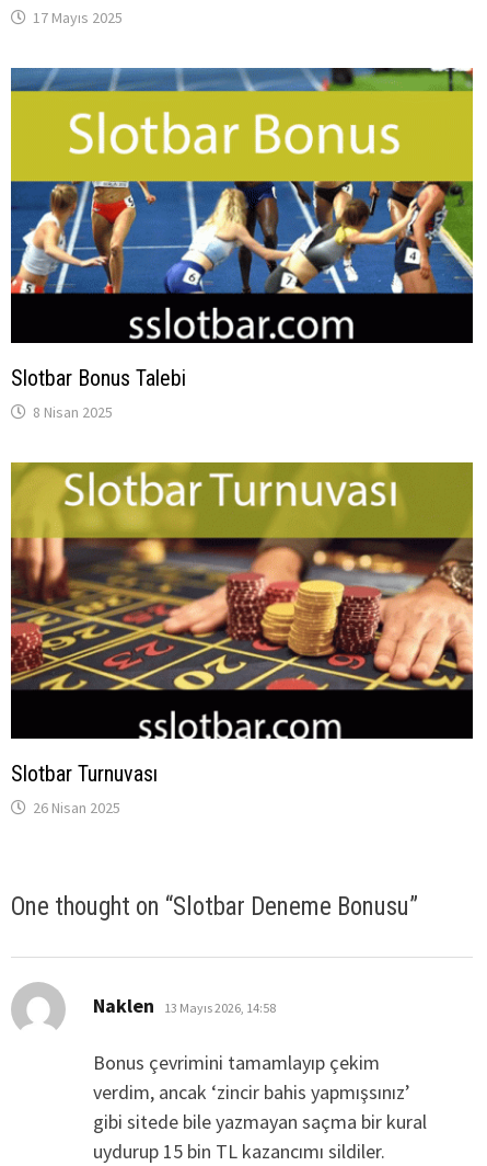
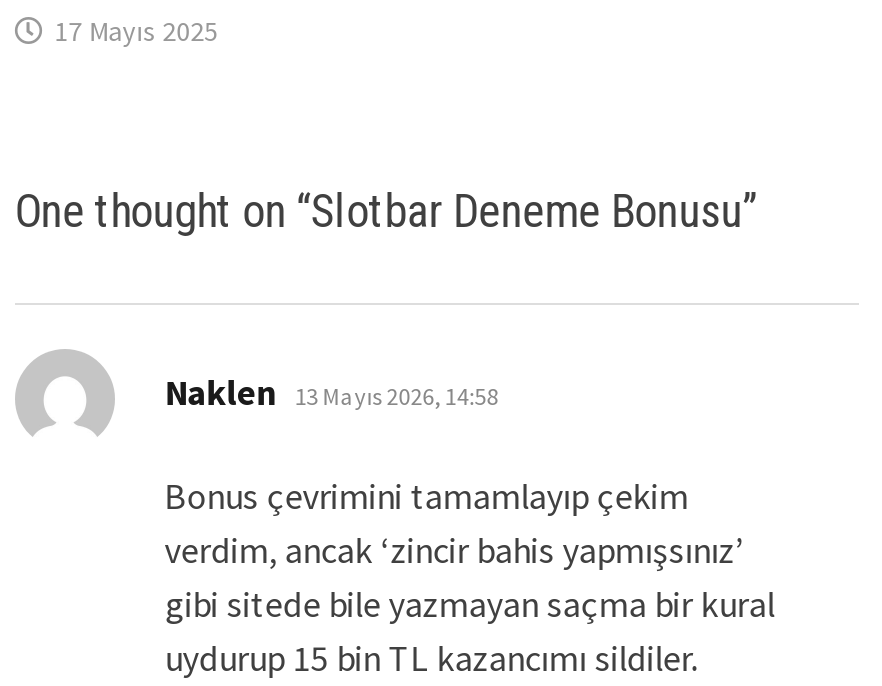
[10,67,474,422] [image] | Slotbar Bonus Talebi | 8 Nisan 2025 -> none
[10,461,474,817] [image] | Slotbar Turnuvası | 26 Nisan 2025 -> none

